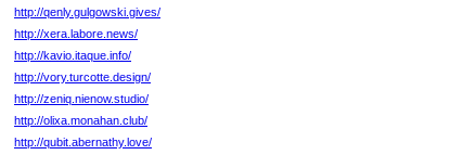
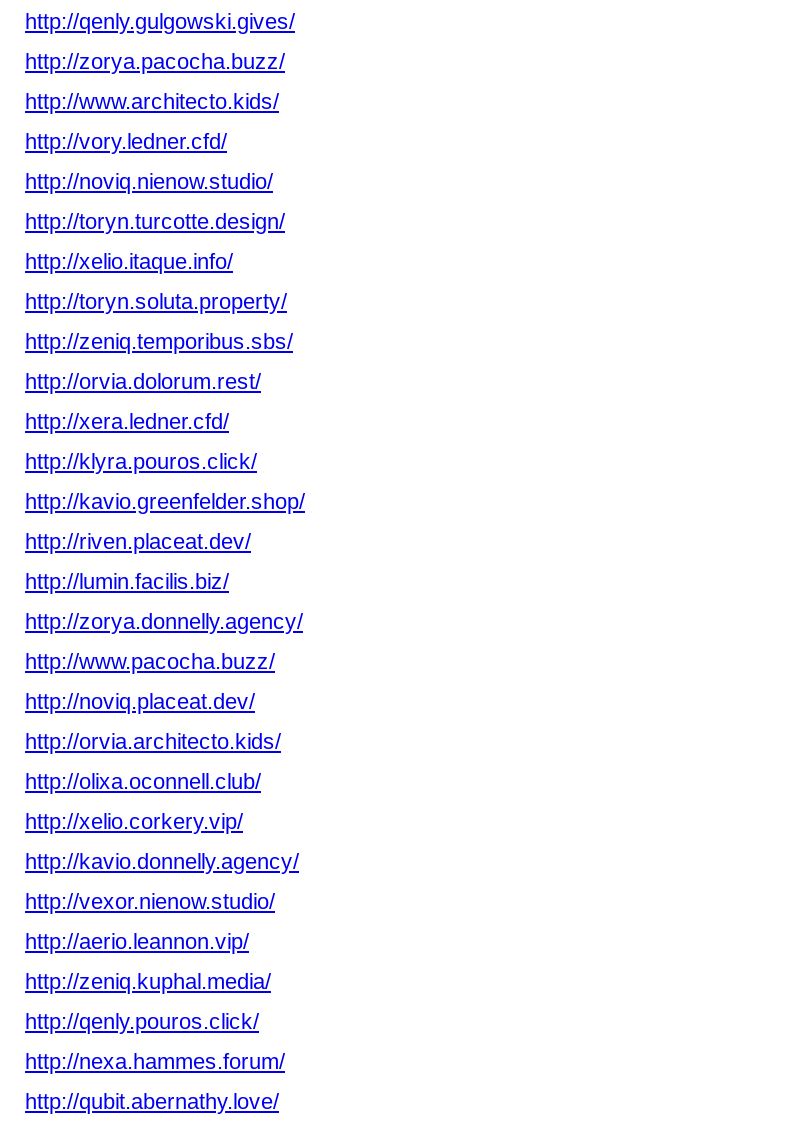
[14,27,151,127] http://xera.labore.news/ | http://kavio.itaque.info/ | http://vory.turcotte.design/ | http://zeniq.nienow.studio/ | http://olixa.monahan.club/ -> [25,49,305,1073] http://zorya.pacocha.buzz/ | http://www.architecto.kids/ | http://vory.ledner.cfd/ | http://noviq.nienow.studio/ | http://toryn.turcotte.design/ | http://xelio.itaque.info/ | http://toryn.soluta.property/ | http://zeniq.temporibus.sbs/ | http://orvia.dolorum.rest/ | http://xera.ledner.cfd/ | http://klyra.pouros.click/ | http://kavio.greenfelder.shop/ | http://riven.placeat.dev/ | http://lumin.facilis.biz/ | http://zorya.donnelly.agency/ | http://www.pacocha.buzz/ | http://noviq.placeat.dev/ | http://orvia.architecto.kids/ | http://olixa.oconnell.club/ | http://xelio.corkery.vip/ | http://kavio.donnelly.agency/ | http://vexor.nienow.studio/ | http://aerio.leannon.vip/ | http://zeniq.kuphal.media/ | http://qenly.pouros.click/ | http://nexa.hammes.forum/

